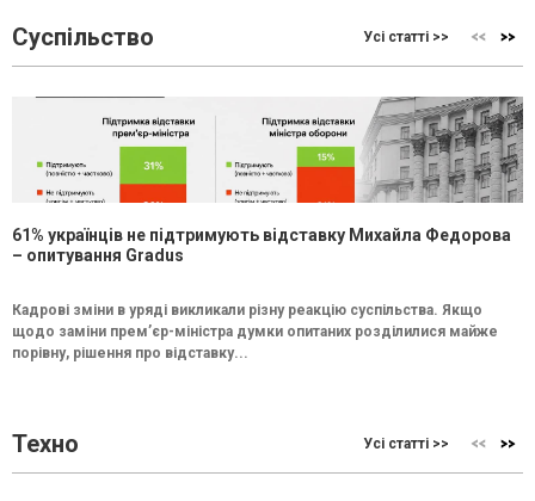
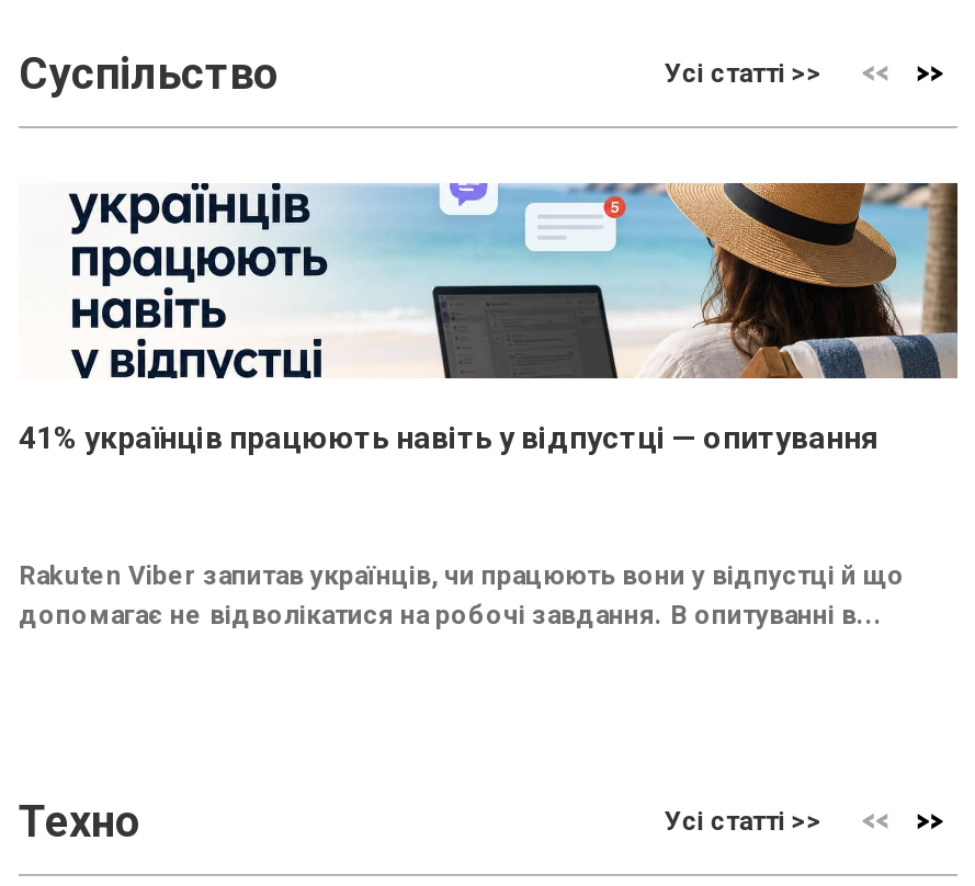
[12,95,524,264] [image] | 61% українців не підтримують відставку Михайла Федорова | – опитування Gradus -> [19,181,957,454] [image] | 41% українців працюють навіть у відпустці — опитування
[12,301,498,361] Кадрові зміни в уряді викликали різну реакцію суспільства. Якщо | щодо заміни прем’єр-міністра думки опитаних розділилися майже | порівну, рішення про відставку... -> [19,560,905,630] Rakuten Viber запитав українців, чи працюють вони у відпустці й що | допомагає не відволікатися на робочі завдання. В опитуванні в...

